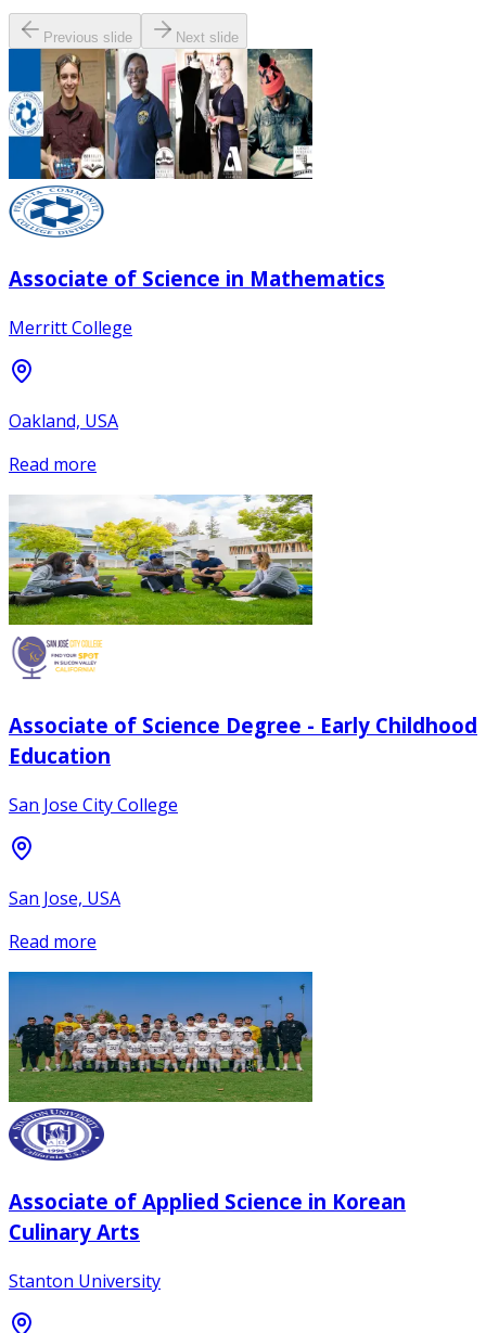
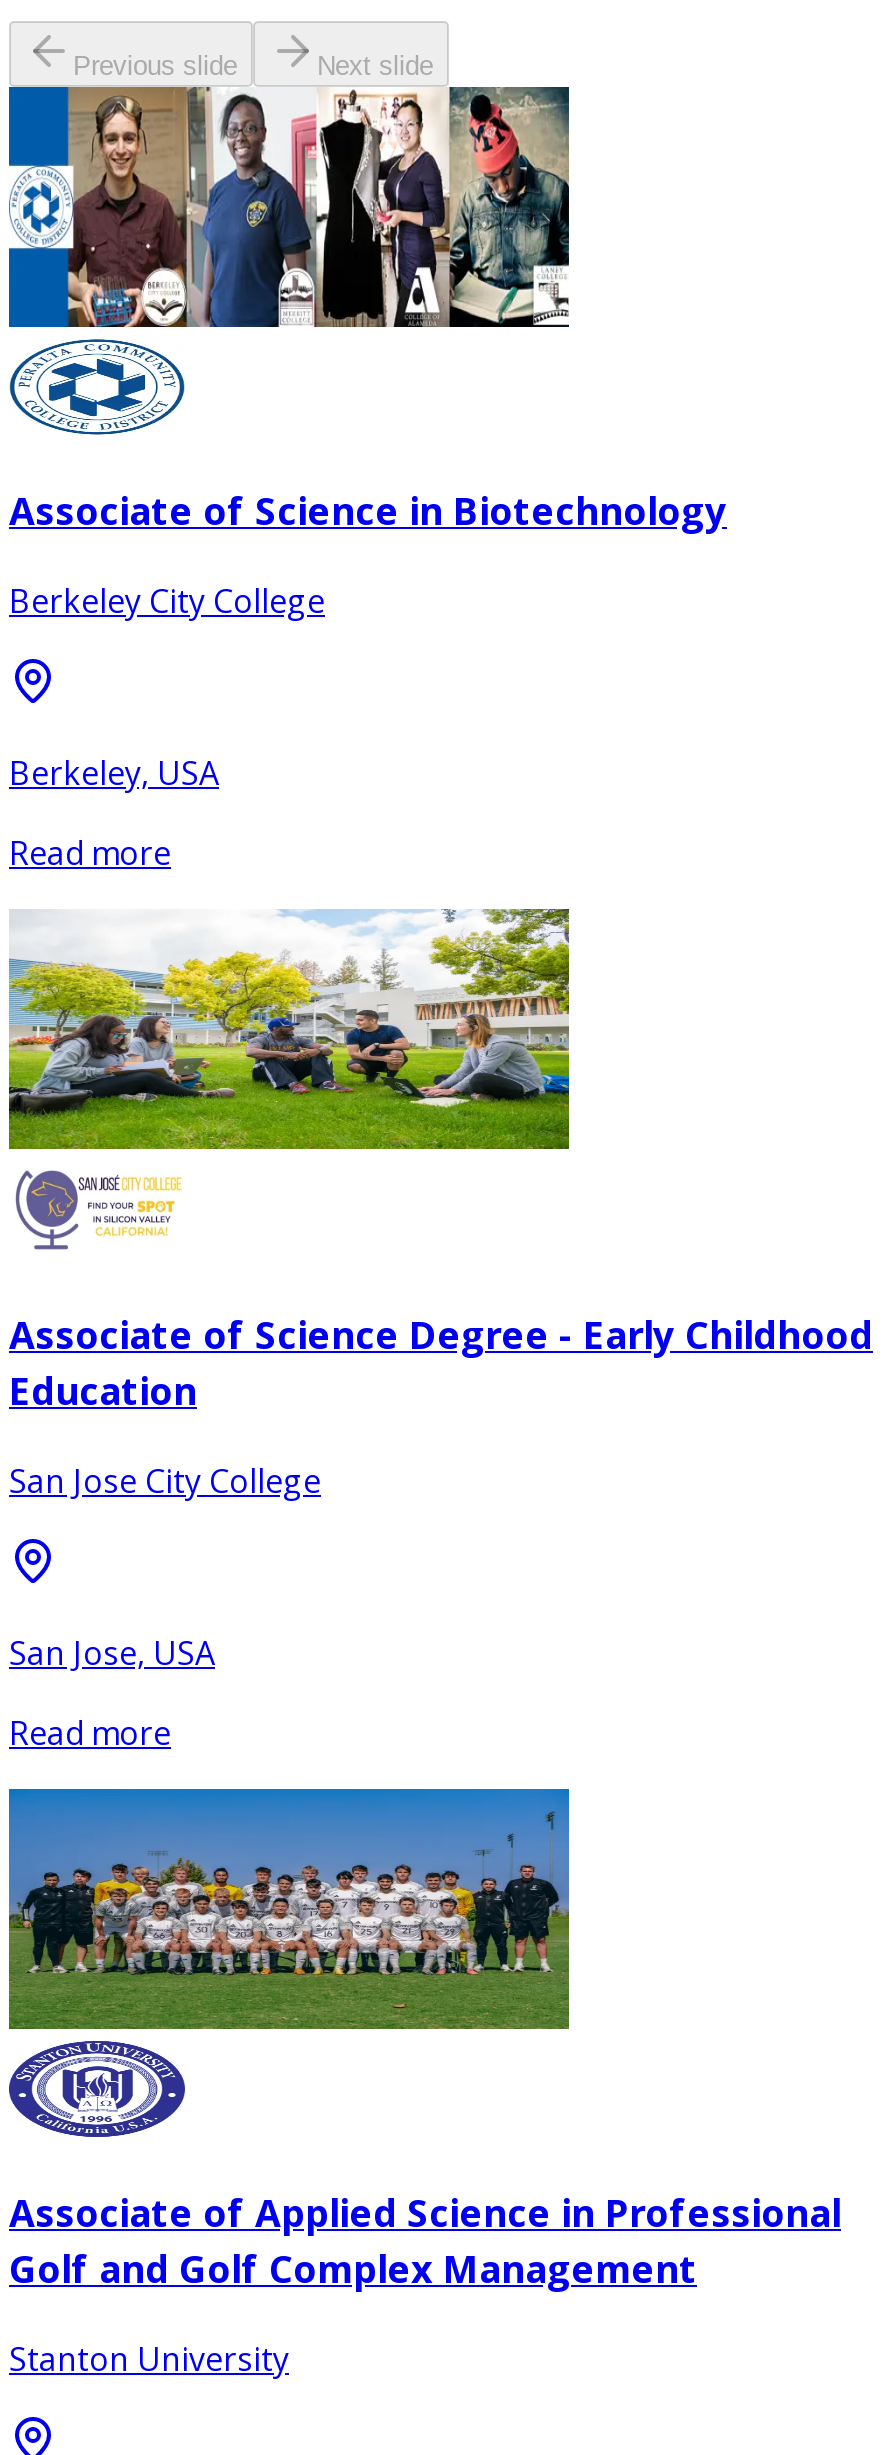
[9,265,385,292] Associate of Science in Mathematics -> [9,486,727,536] Associate of Science in Biotechnology
[9,316,132,340] Merritt College -> [9,579,325,623] Berkeley City College
[9,409,118,433] Oakland, USA -> [9,751,219,795] Berkeley, USA
[9,1188,406,1245] Associate of Applied Science in Korean | Culinary Arts -> [9,2187,841,2293] Associate of Applied Science in Professional | Golf and Golf Complex Management

